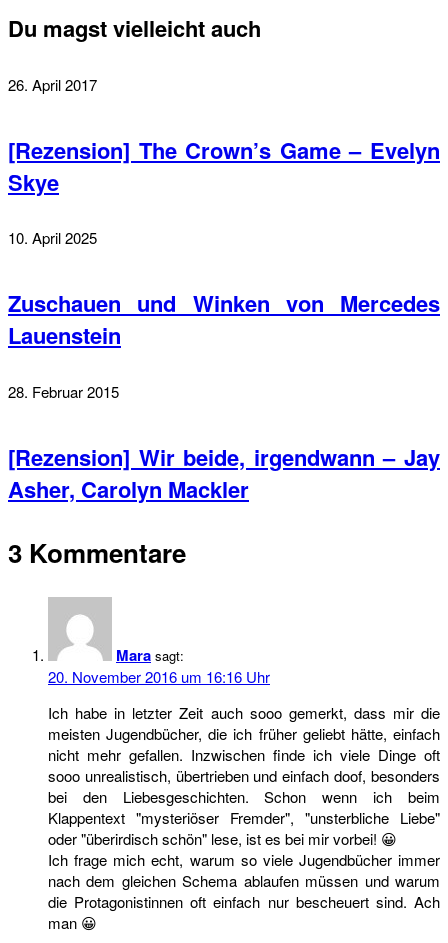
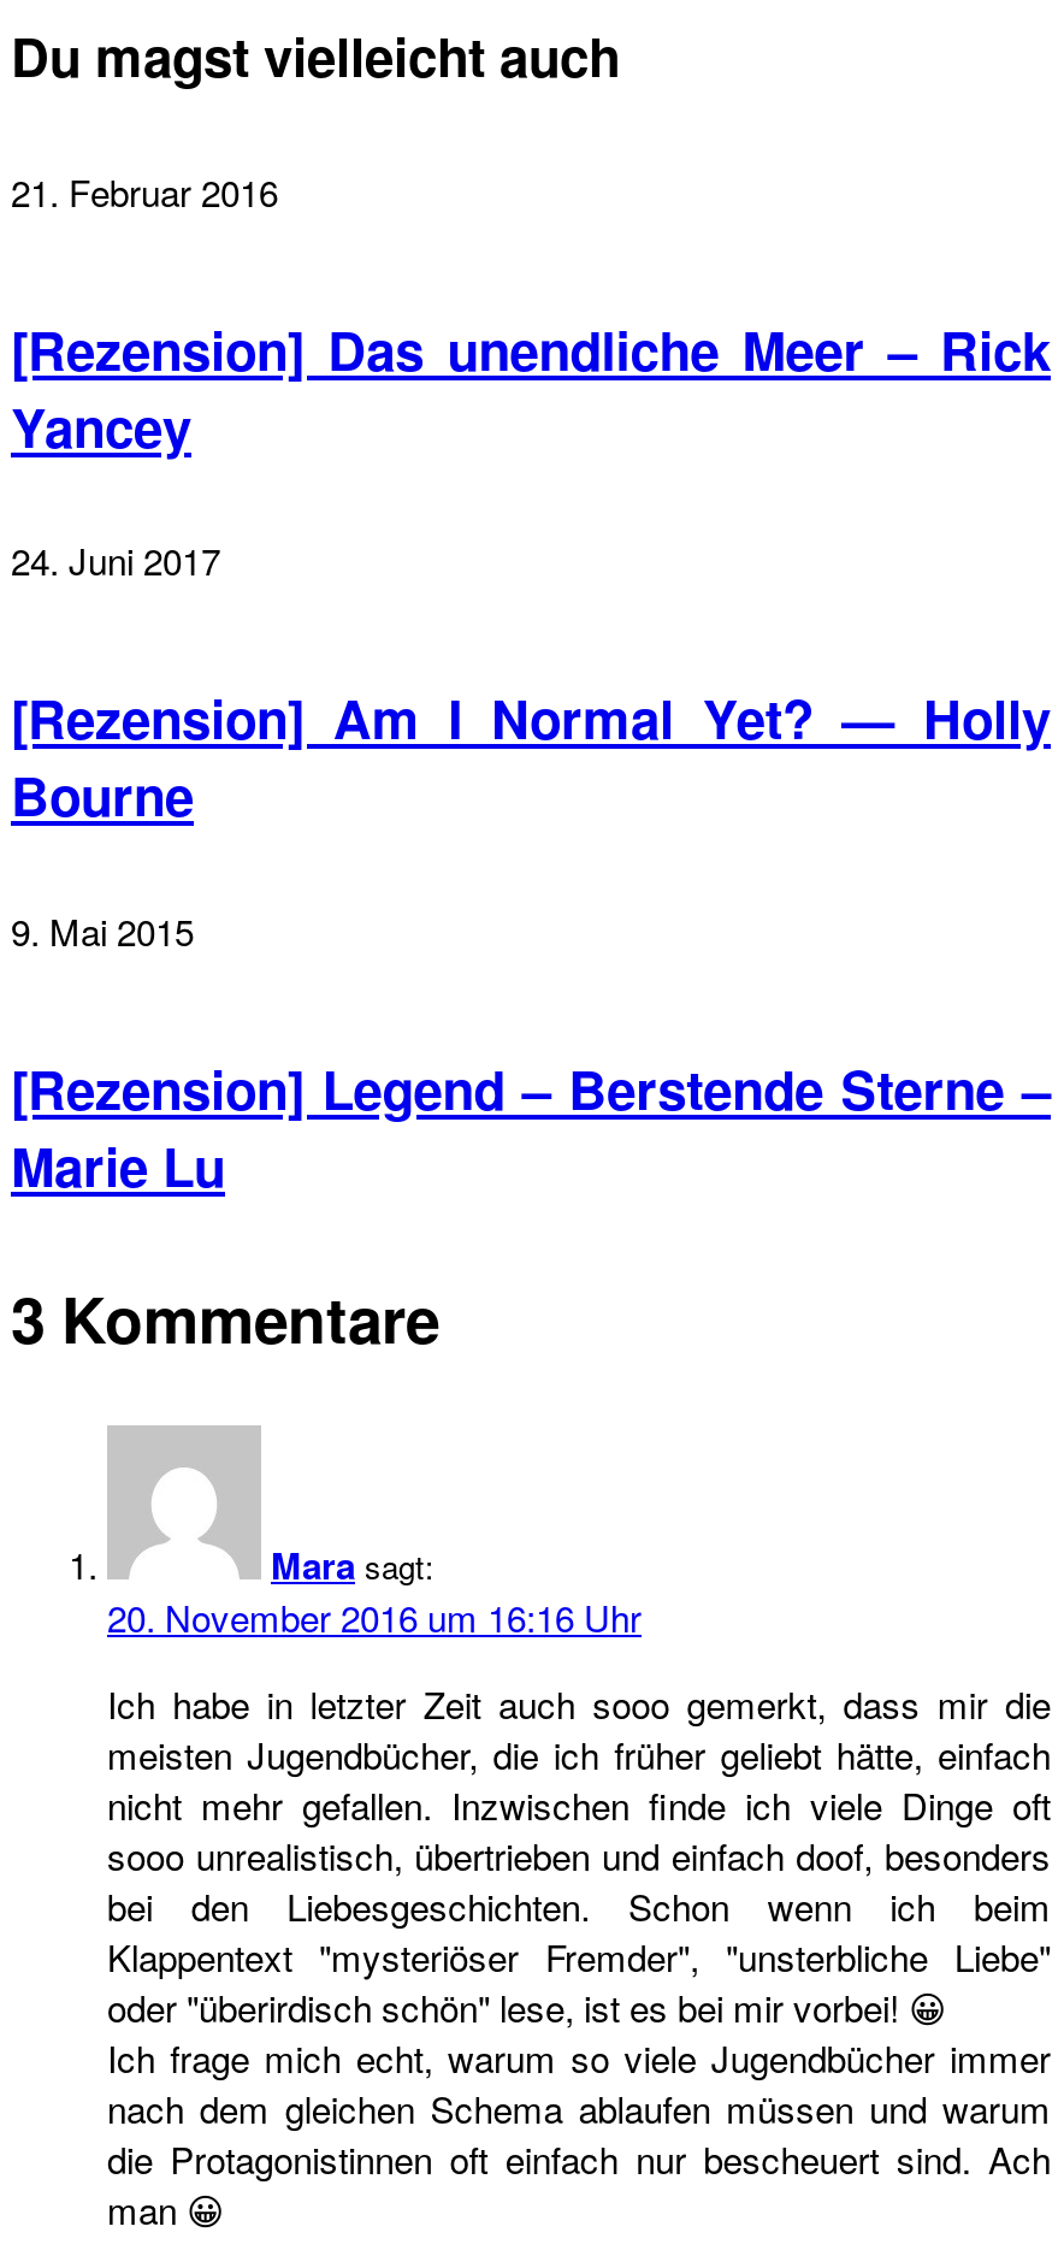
[8,74,97,95] 26. April 2017 -> [11,165,278,216] 21. Februar 2016
[8,134,440,198] [Rezension] The Crown’s Game – Evelyn | Skye -> [11,310,1051,464] [Rezension] Das unendliche Meer – Rick | Yancey
[8,227,97,248] 10. April 2025 -> [11,535,220,585] 24. Juni 2017
[8,287,440,351] Zuschauen und Winken von Mercedes | Lauenstein -> [11,680,1051,834] [Rezension] Am I Normal Yet? — Holly | Bourne
[8,381,119,402] 28. Februar 2015 -> [11,904,194,955] 9. Mai 2015
[8,441,440,505] [Rezension] Wir beide, irgendwann – Jay | Asher, Carolyn Mackler -> [11,1049,1051,1203] [Rezension] Legend – Berstende Sterne – | Marie Lu

